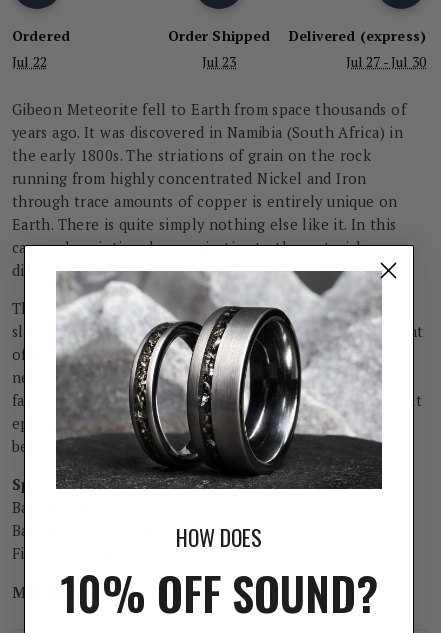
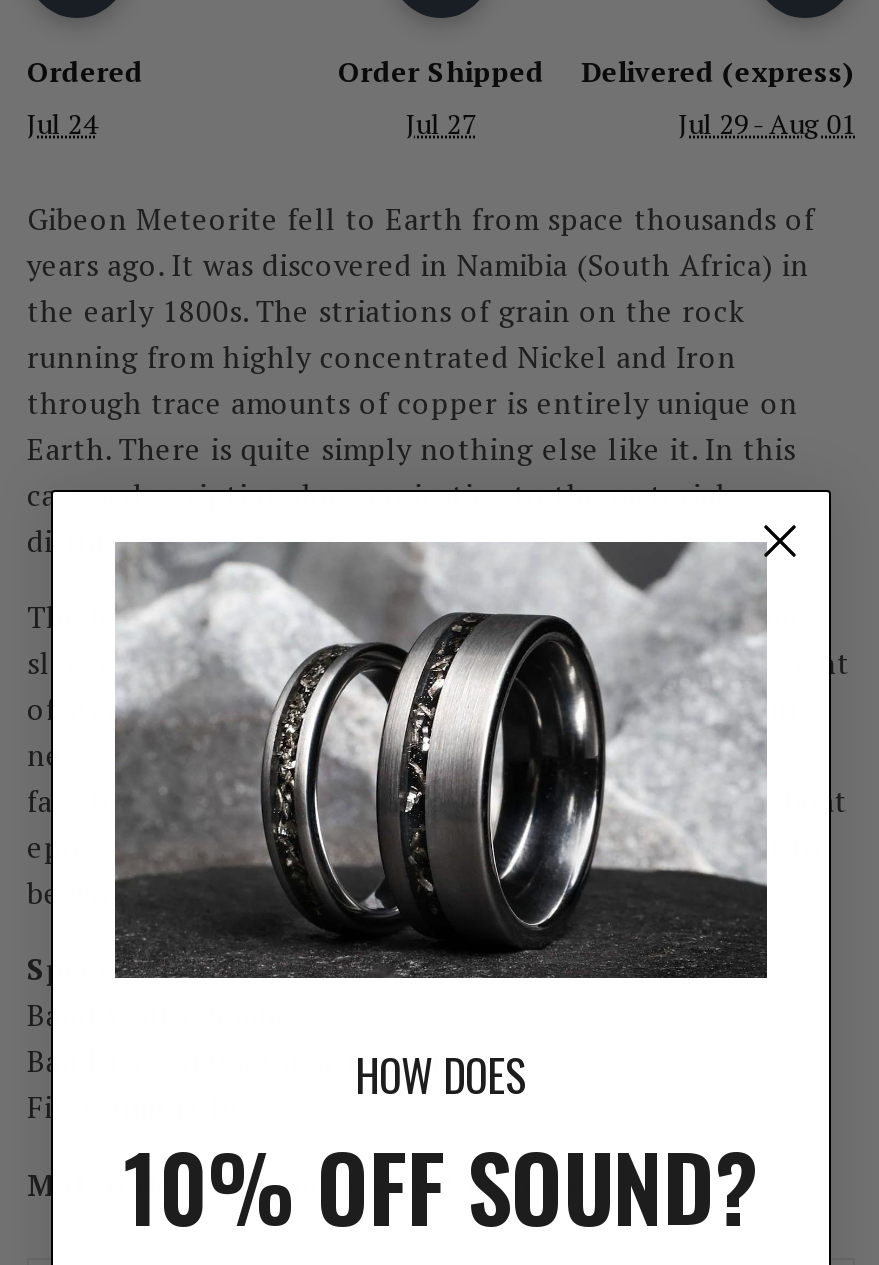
[12,52,47,71] Jul 22 -> [27,104,97,142] Jul 24
[201,52,236,71] Jul 23 -> [406,104,476,142] Jul 27
[346,52,426,71] Jul 27 - Jul 30 -> [679,104,855,142] Jul 29 - Aug 01

